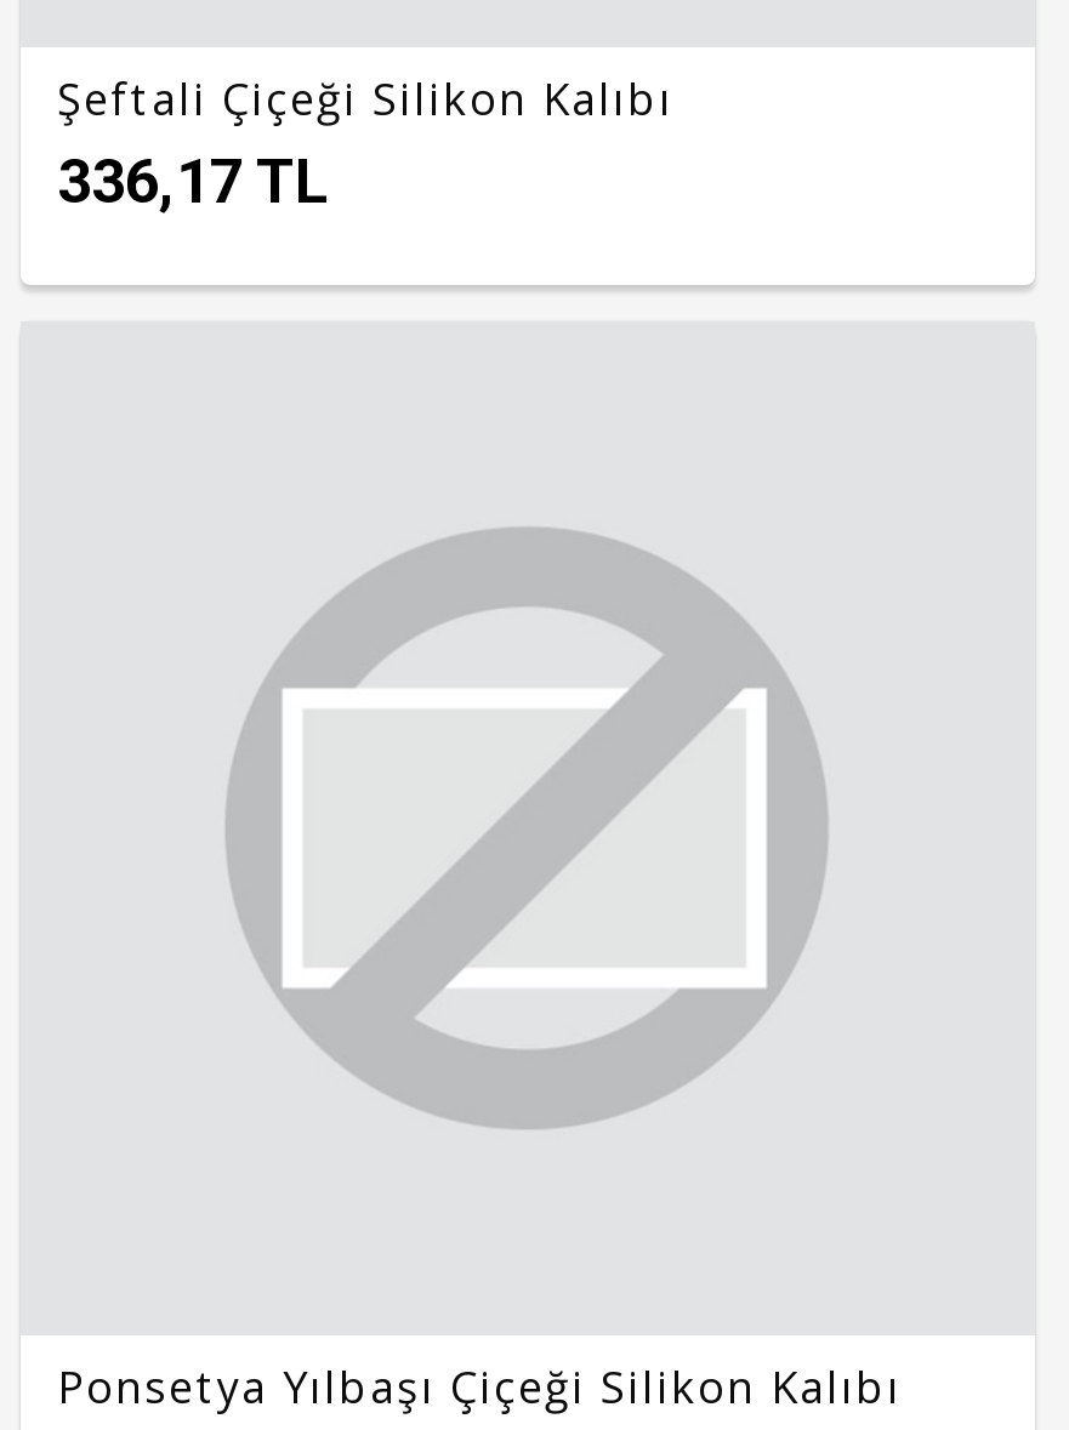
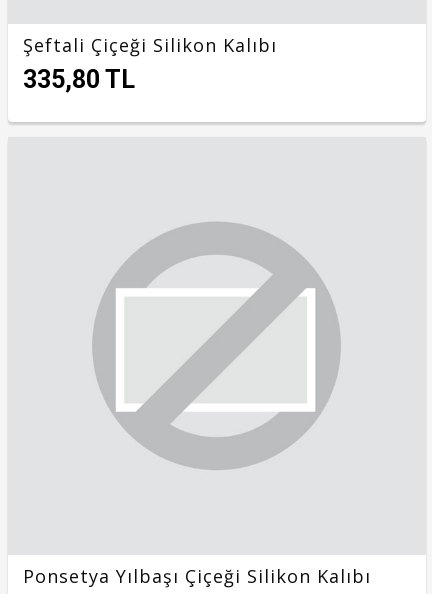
[57,147,329,217] 336,17 TL -> [23,65,135,94] 335,80 TL

